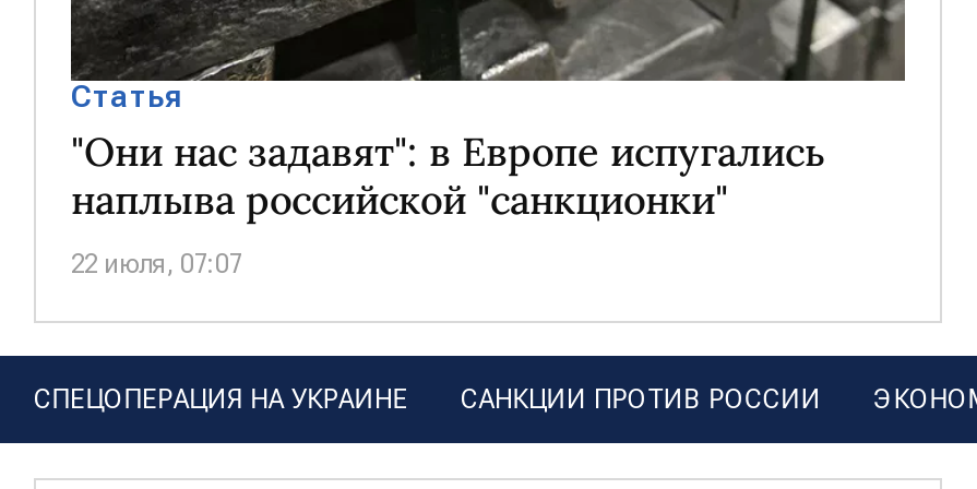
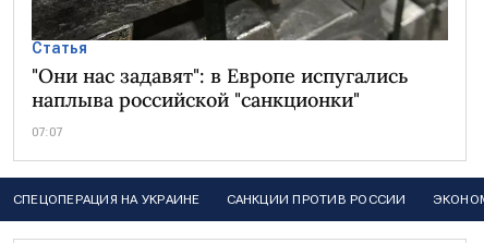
[71,248,241,279] 22 июля, 07:07 -> [32,124,62,139] 07:07

